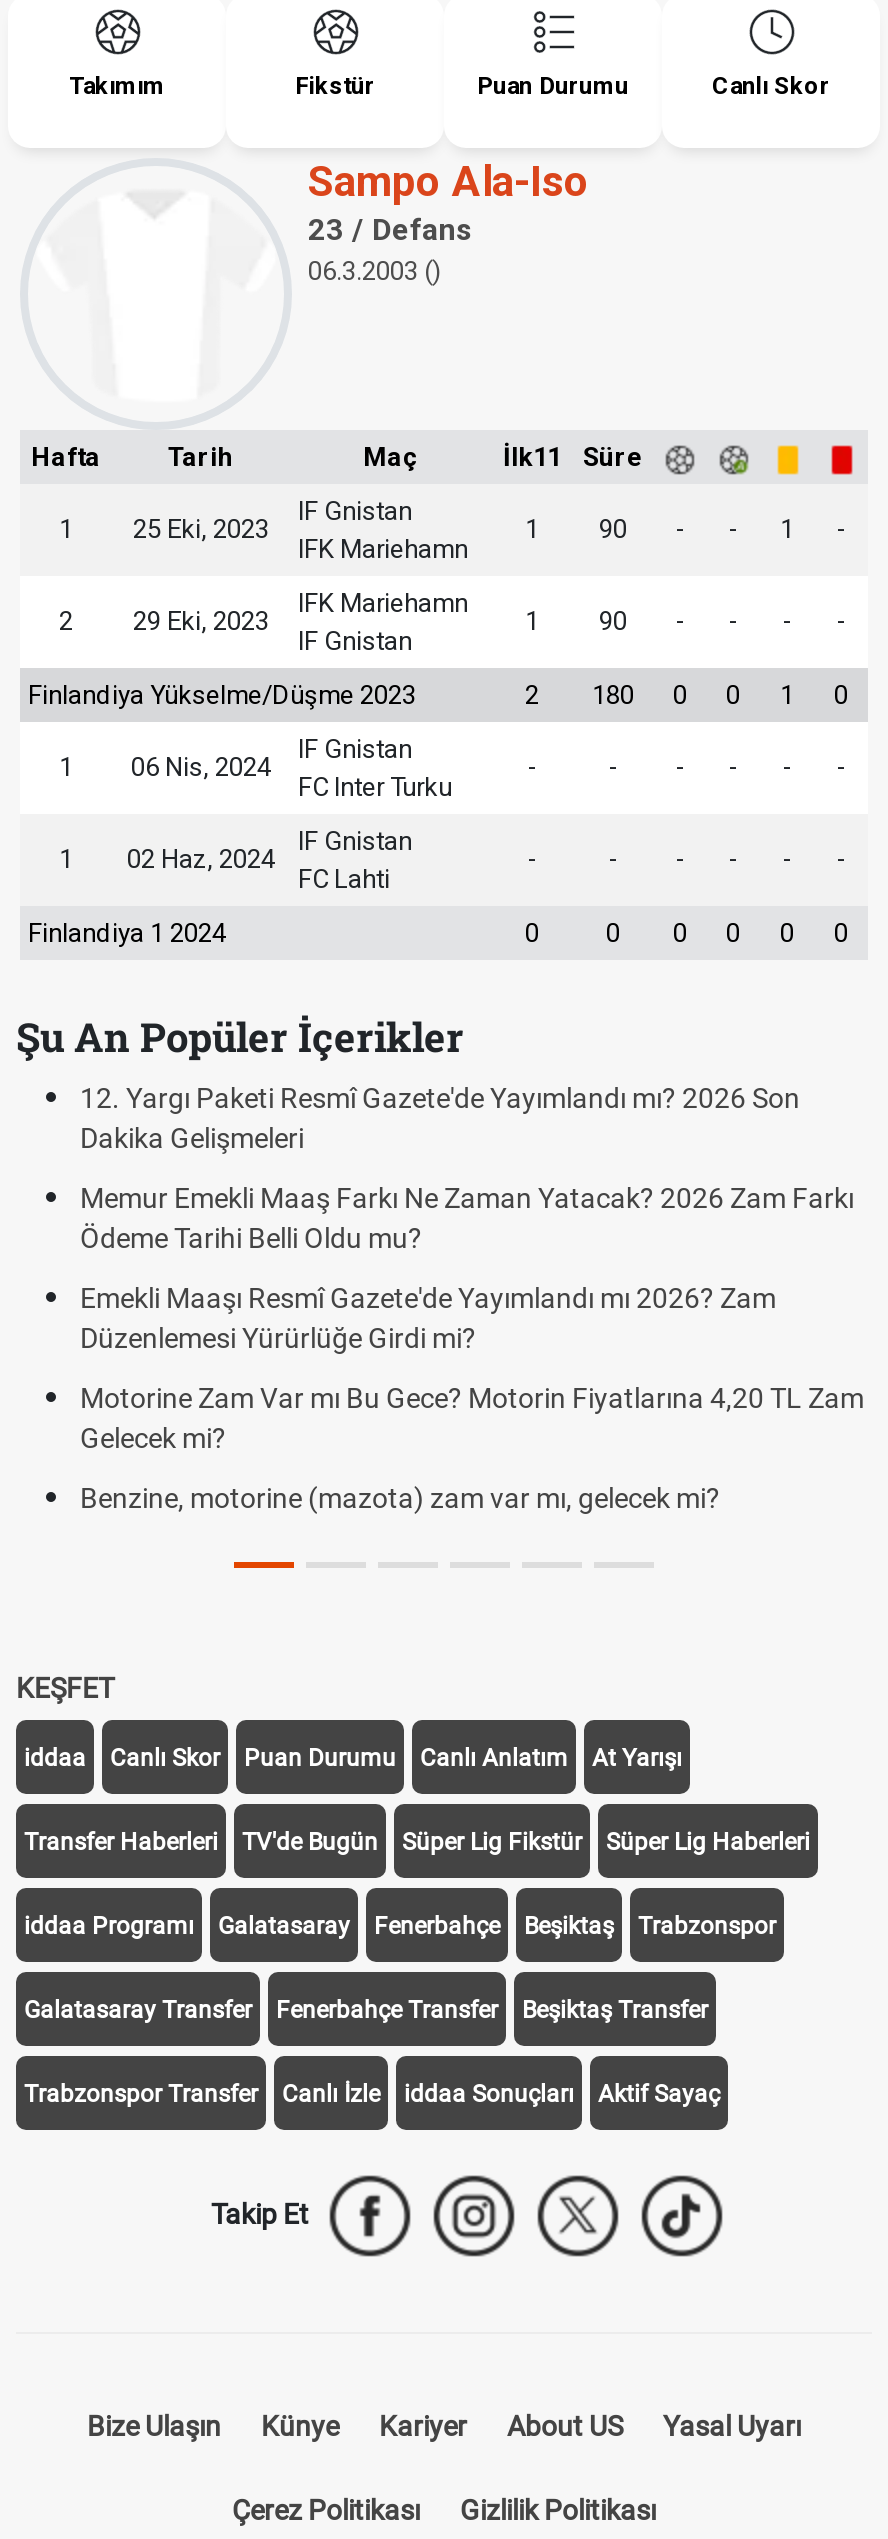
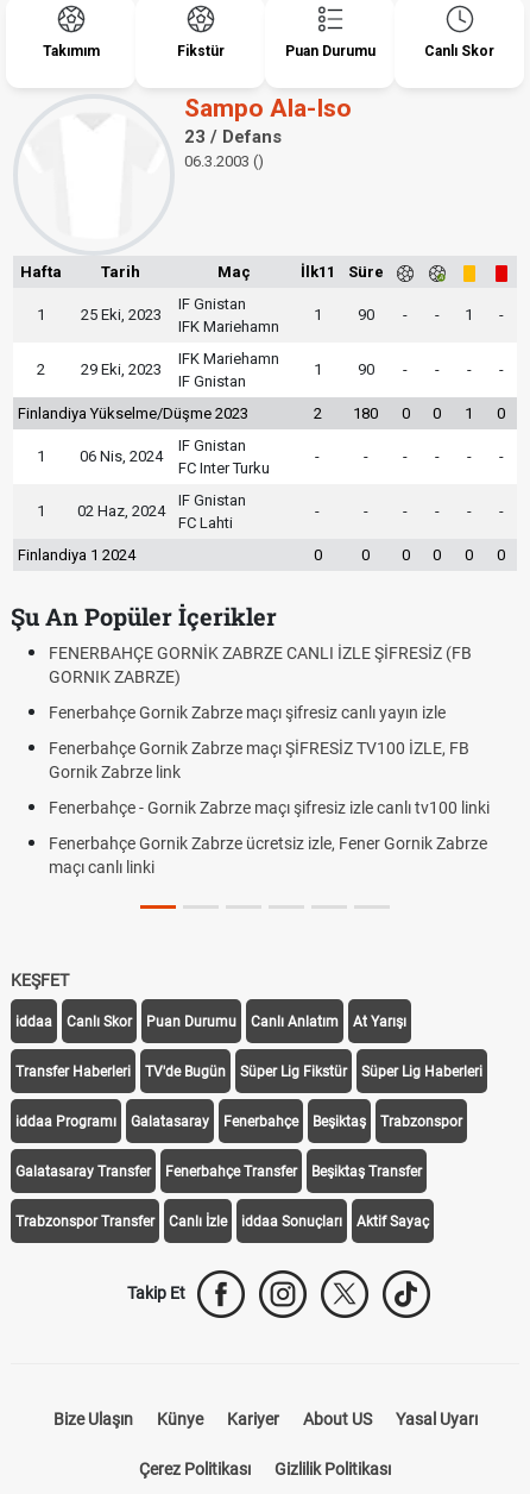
[80,1082,800,1154] 12. Yargı Paketi Resmî Gazete'de Yayımlandı mı? 2026 Son | Dakika Gelişmeleri -> [49,644,472,686] FENERBAHÇE GORNİK ZABRZE CANLI İZLE ŞİFRESİZ (FB | GORNIK ZABRZE)
[80,1182,854,1254] Memur Emekli Maaş Farkı Ne Zaman Yatacak? 2026 Zam Farkı | Ödeme Tarihi Belli Oldu mu? -> [49,703,446,722] Fenerbahçe Gornik Zabrze maçı şifresiz canlı yayın izle
[80,1282,776,1354] Emekli Maaşı Resmî Gazete'de Yayımlandı mı 2026? Zam | Düzenlemesi Yürürlüğe Girdi mi? -> [49,739,469,781] Fenerbahçe Gornik Zabrze maçı ŞİFRESİZ TV100 İZLE, FB | Gornik Zabrze link
[80,1382,864,1454] Motorine Zam Var mı Bu Gece? Motorin Fiyatlarına 4,20 TL Zam | Gelecek mi? -> [49,798,490,817] Fenerbahçe - Gornik Zabrze maçı şifresiz izle canlı tv100 linki
[80,1482,720,1514] Benzine, motorine (mazota) zam var mı, gelecek mi? -> [49,834,487,877] Fenerbahçe Gornik Zabrze ücretsiz izle, Fener Gornik Zabrze | maçı canlı linki

